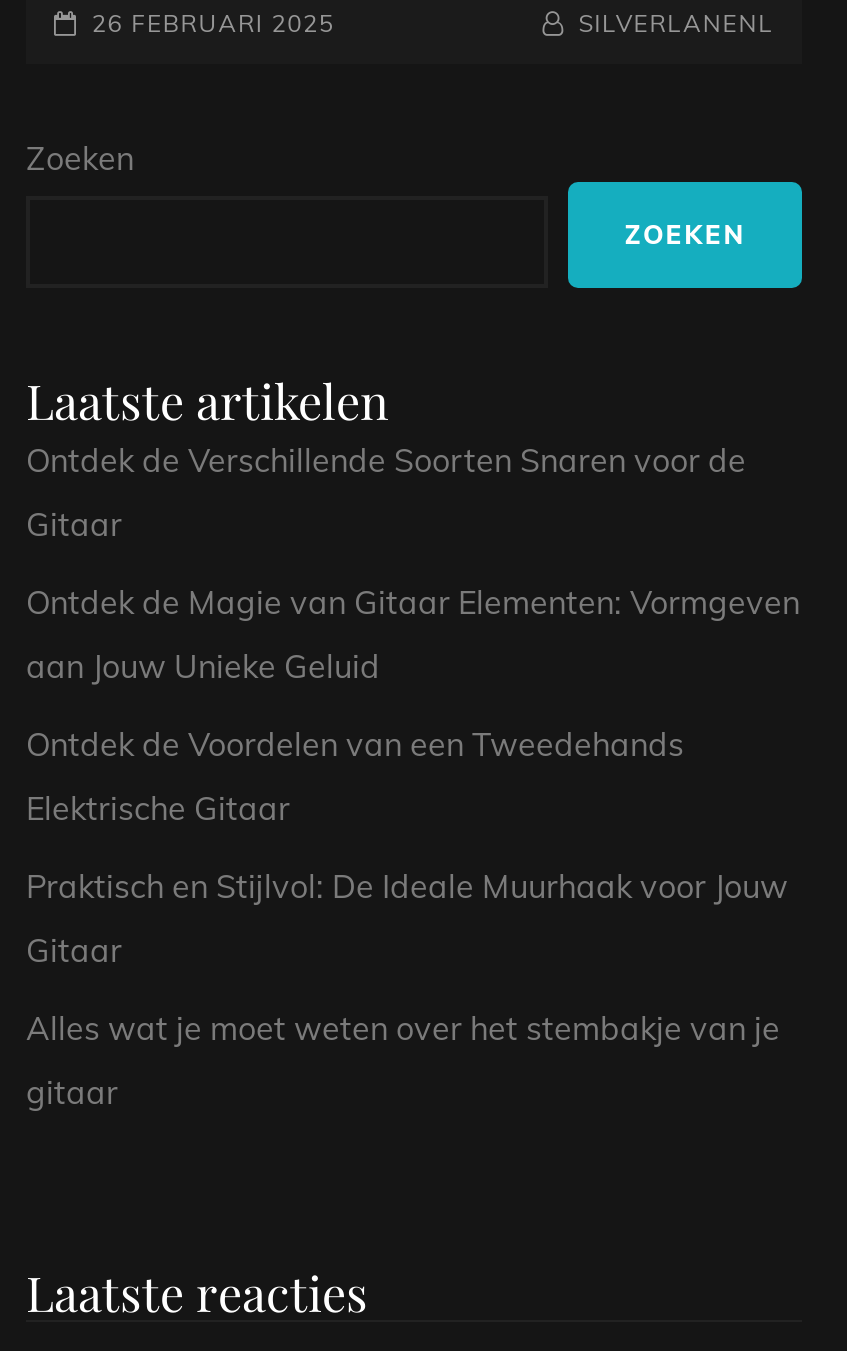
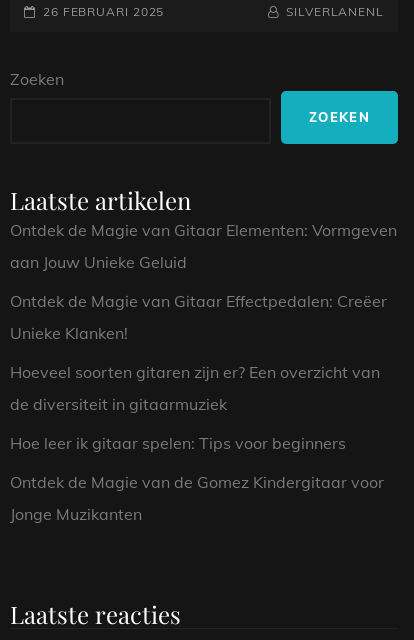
[26,440,746,544] Ontdek de Verschillende Soorten Snaren voor de | Gitaar -> none
moved [26,582,800,686] -> [10,220,397,272]: Ontdek de Magie van Gitaar Elementen: Vormgeven | aan Jouw Unieke Geluid
[26,724,788,1112] Ontdek de Voordelen van een Tweedehands | Elektrische Gitaar | Praktisch en Stijlvol: De Ideale Muurhaak voor Jouw | Gitaar | Alles wat je moet weten over het stembakje van je | gitaar -> [10,291,387,524] Ontdek de Magie van Gitaar Effectpedalen: Creëer | Unieke Klanken! | Hoeveel soorten gitaren zijn er? Een overzicht van | de diversiteit in gitaarmuziek | Hoe leer ik gitaar spelen: Tips voor beginners | Ontdek de Magie van de Gomez Kindergitaar voor | Jonge Muzikanten

